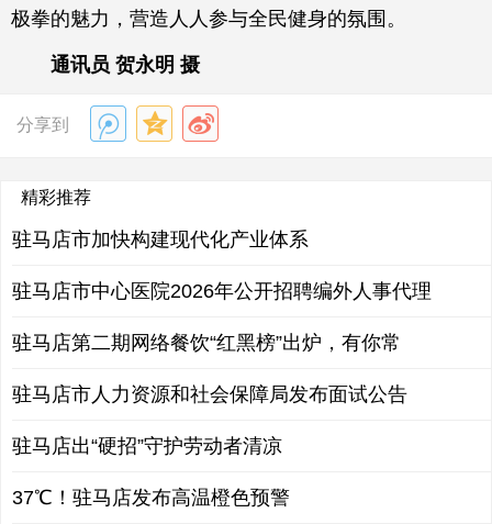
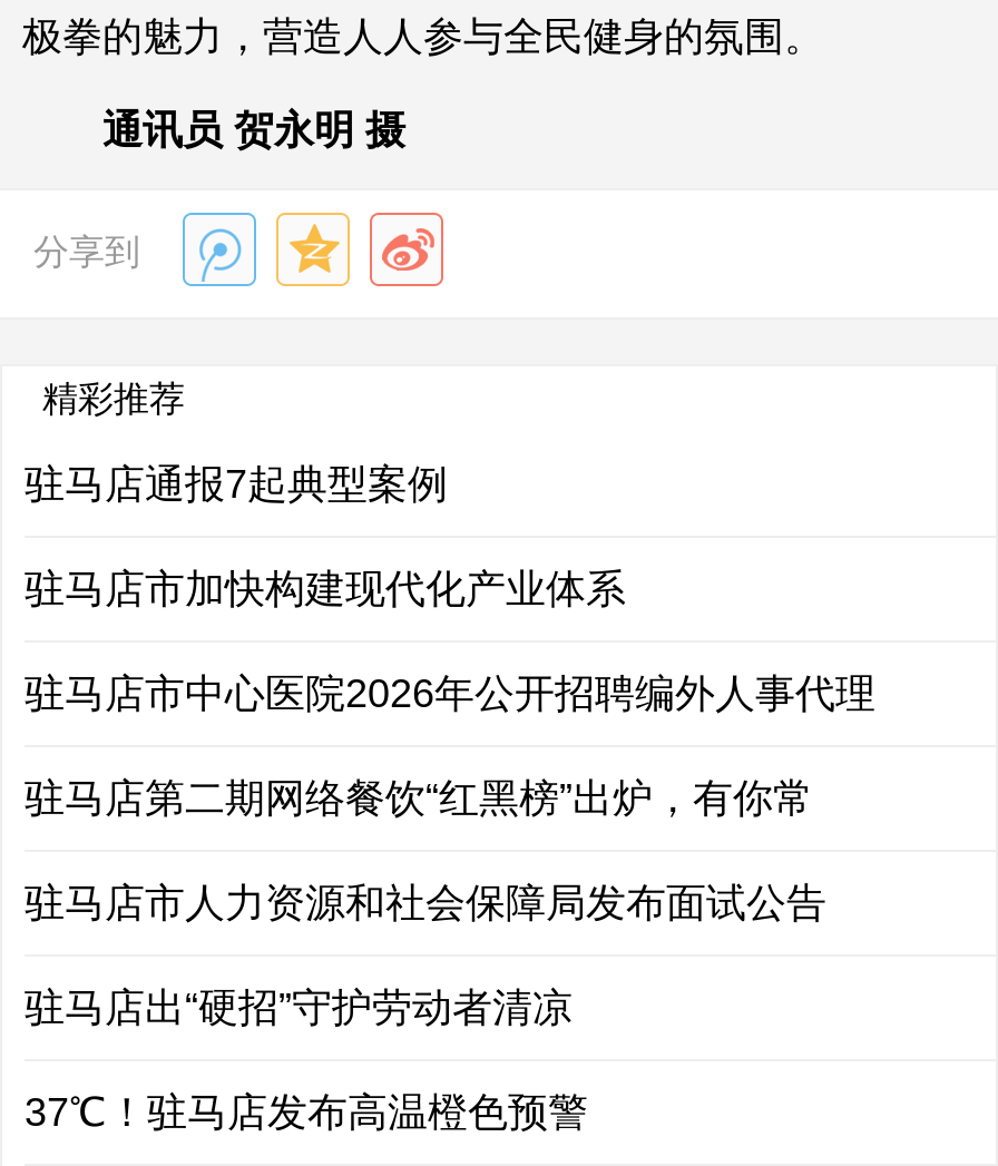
none -> [25,462,448,506] 驻马店通报7起典型案例

